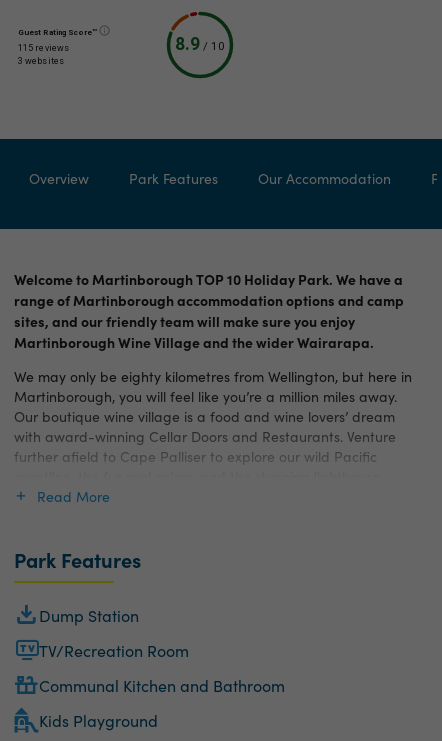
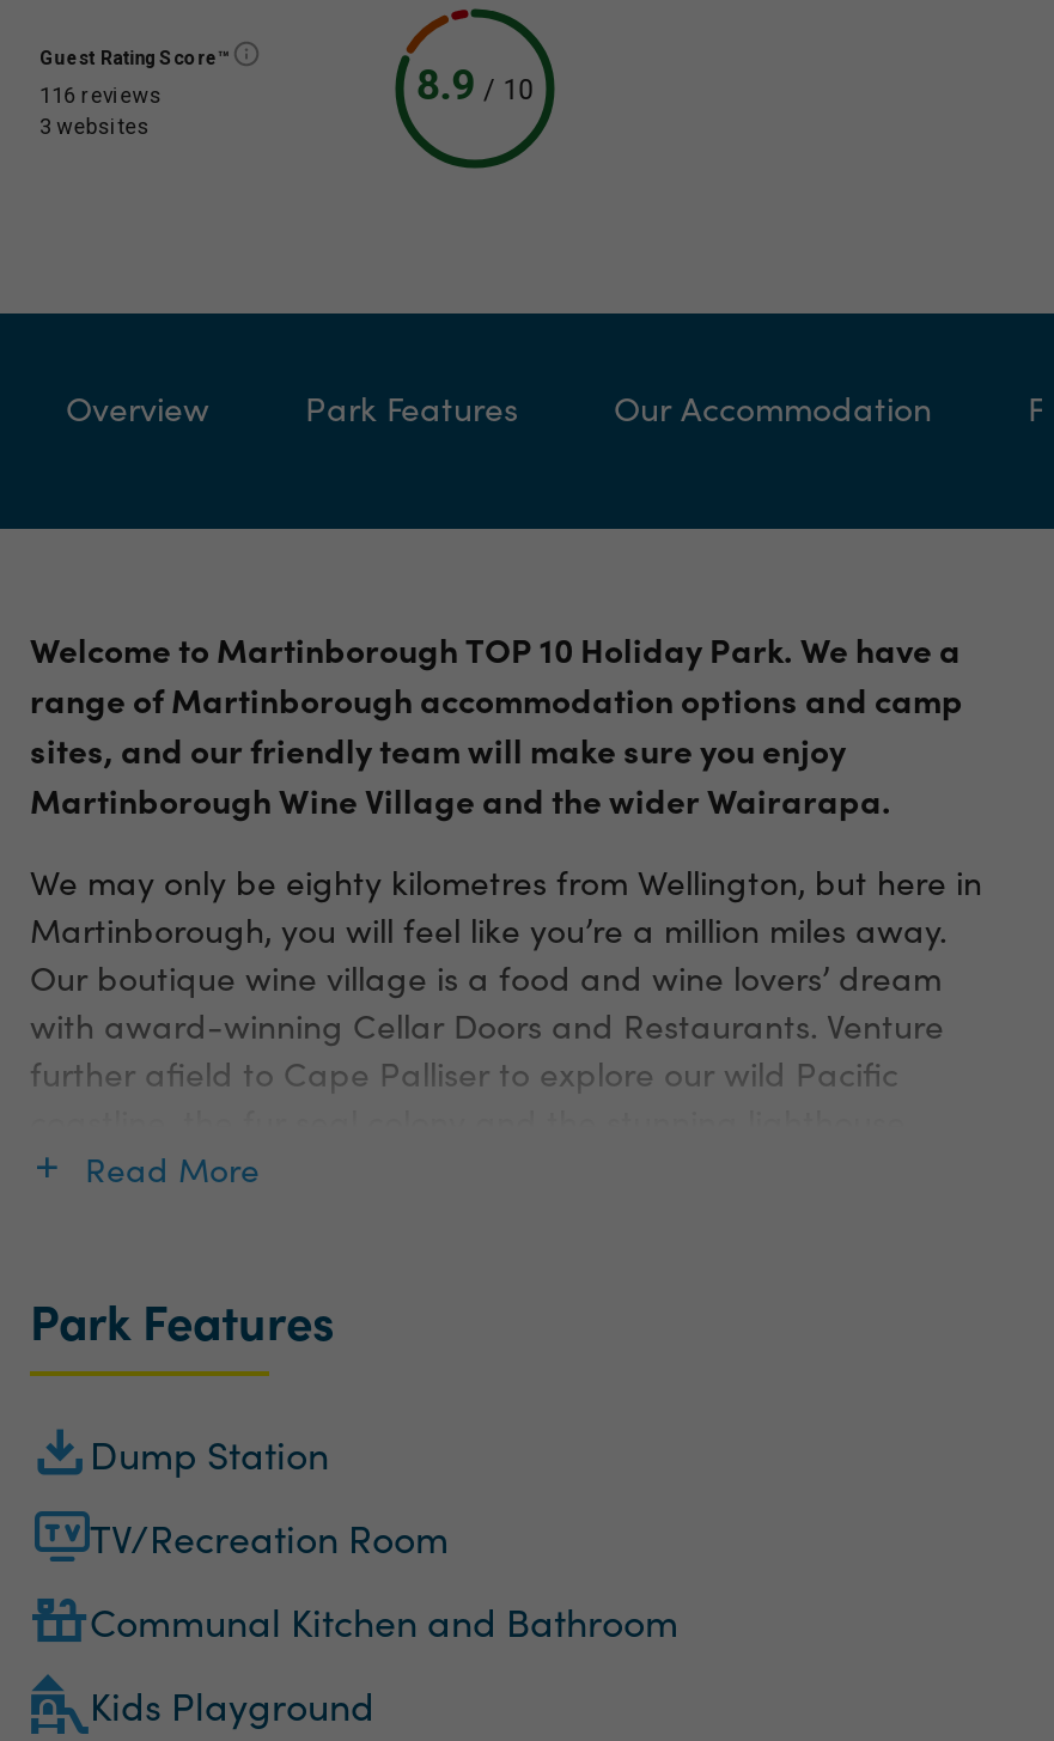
[18,42,69,52] 115 reviews -> [39,83,161,106] 116 reviews

